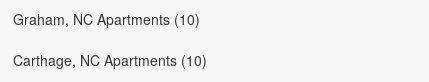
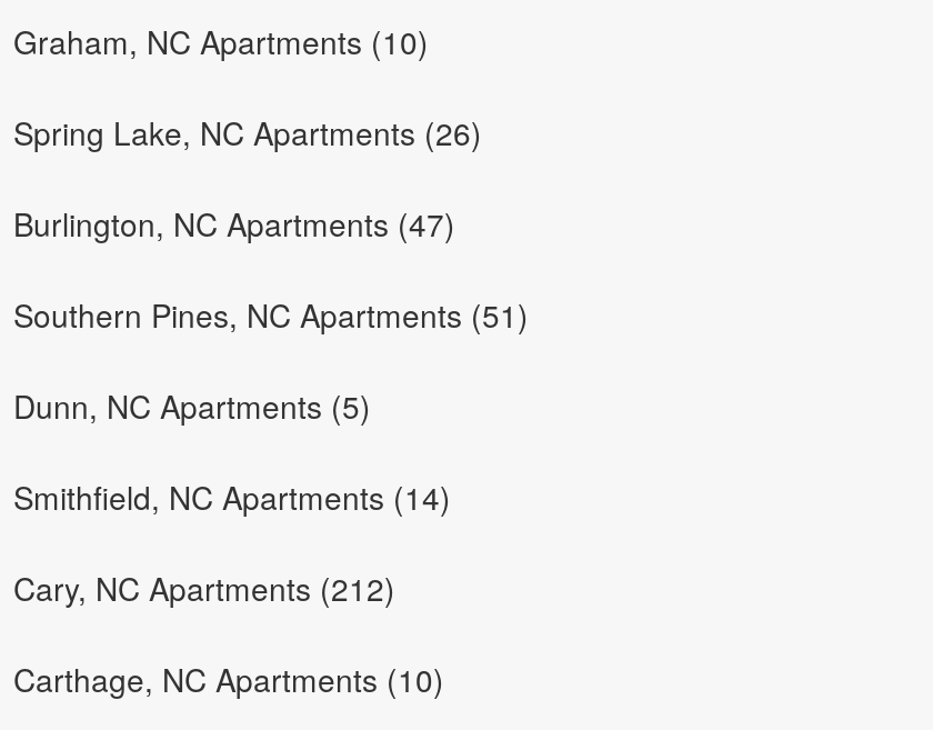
none -> [13,110,529,610] Spring Lake, NC Apartments (26) | Burlington, NC Apartments (47) | Southern Pines, NC Apartments (51) | Dunn, NC Apartments (5) | Smithfield, NC Apartments (14) | Cary, NC Apartments (212)

